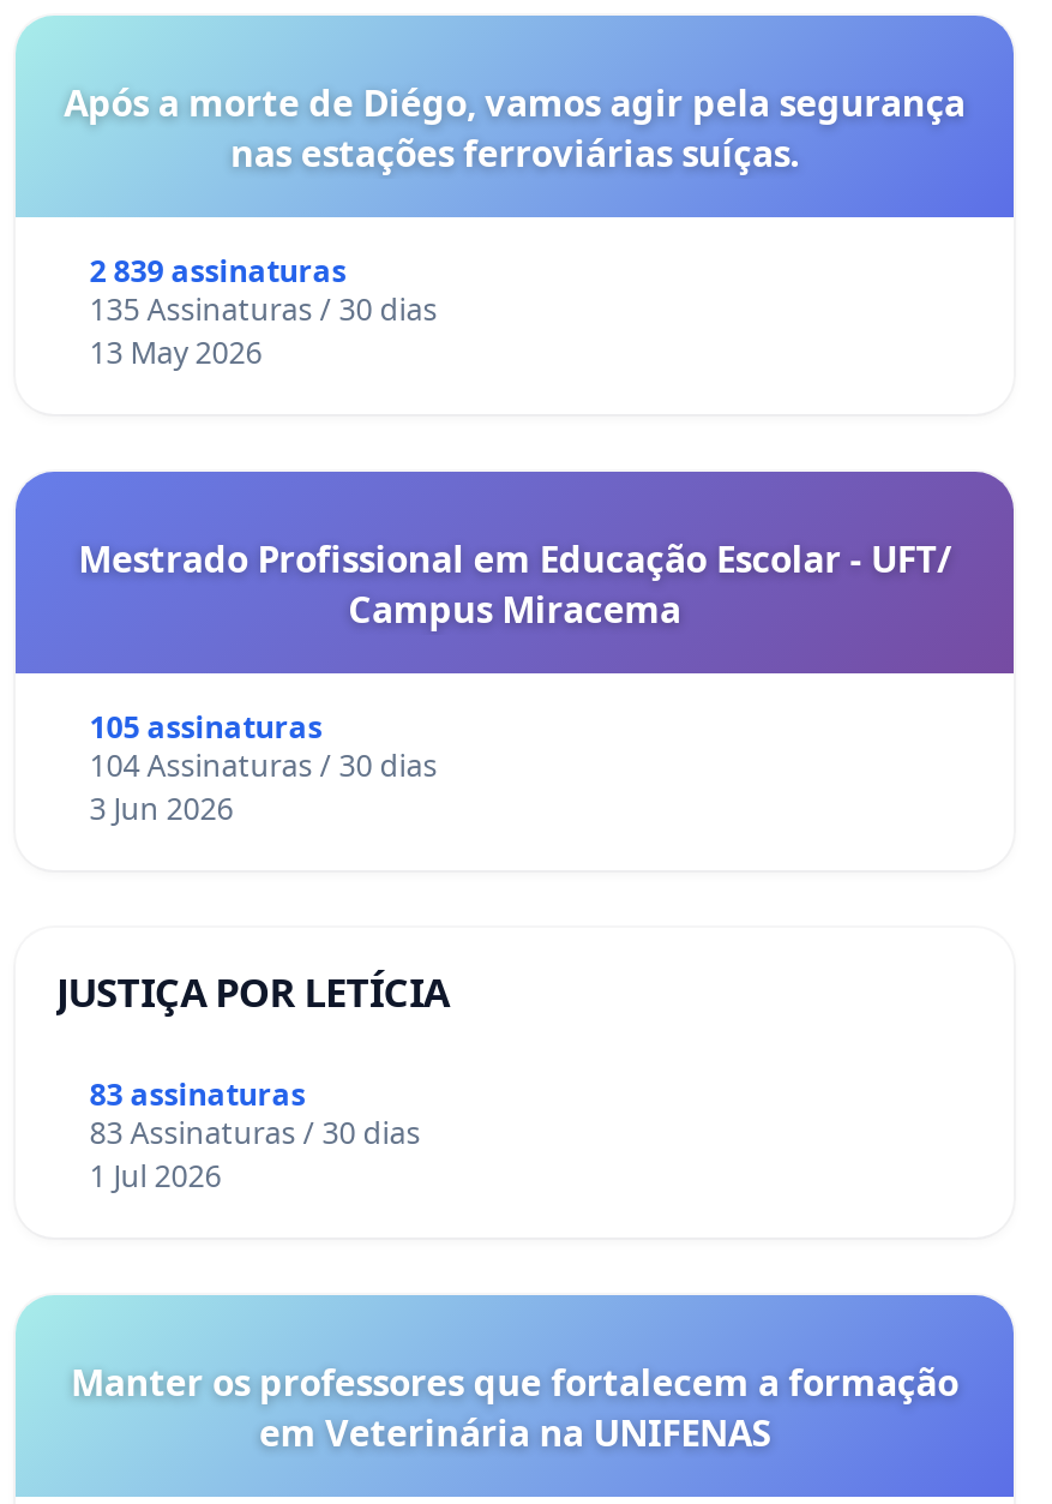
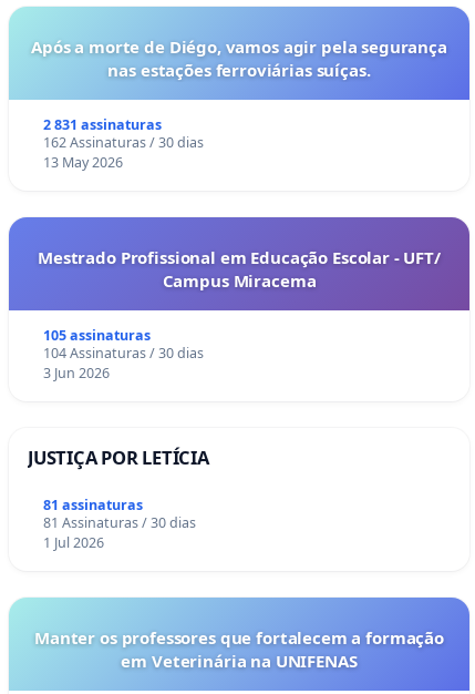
[89,250,346,291] 2 839 assinaturas -> [43,115,161,134] 2 831 assinaturas
[89,288,437,329] 135 Assinaturas / 30 dias -> [43,133,204,151] 162 Assinaturas / 30 dias
[89,1075,305,1116] 83 assinaturas -> [43,496,143,515] 81 assinaturas
[89,1114,421,1154] 83 Assinaturas / 30 dias -> [43,514,196,533] 81 Assinaturas / 30 dias

